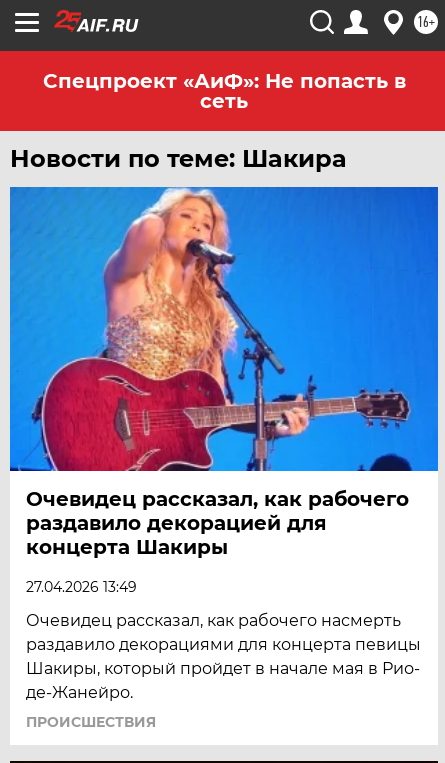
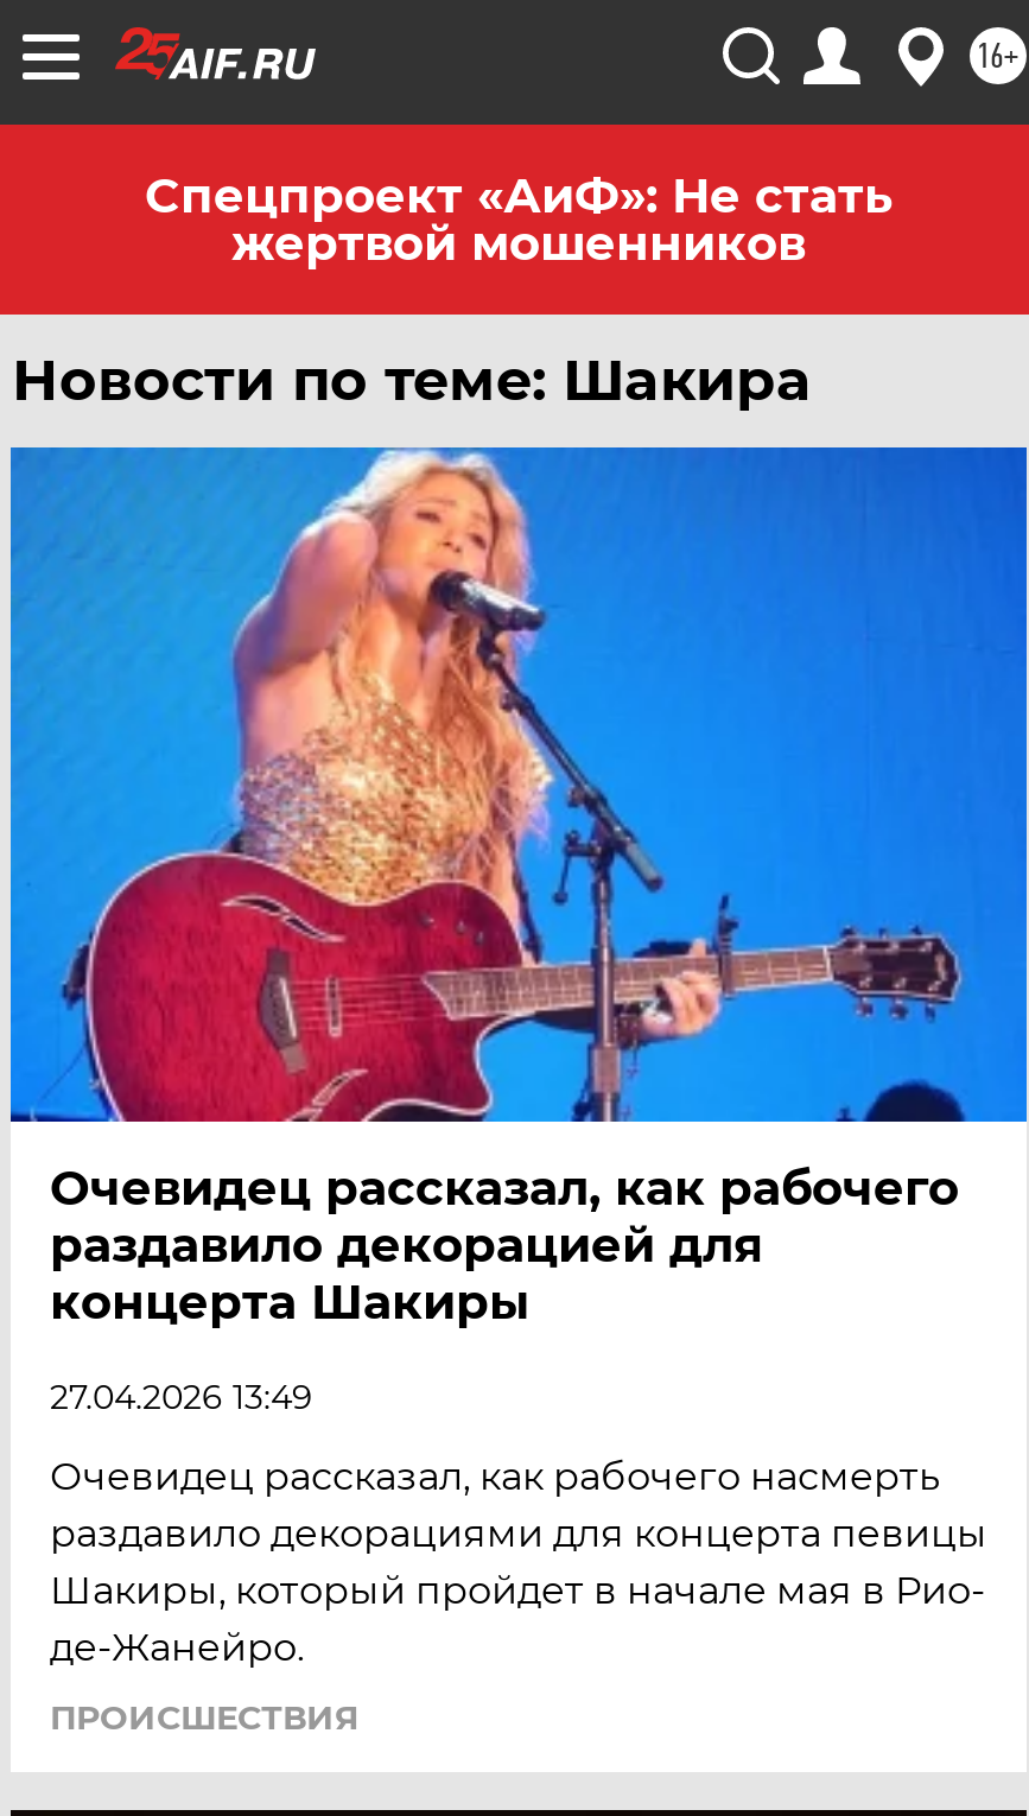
[42,69,405,113] Спецпроект «АиФ»: Не попасть в | сеть -> [145,167,893,272] Спецпроект «АиФ»: Не стать | жертвой мошенников

